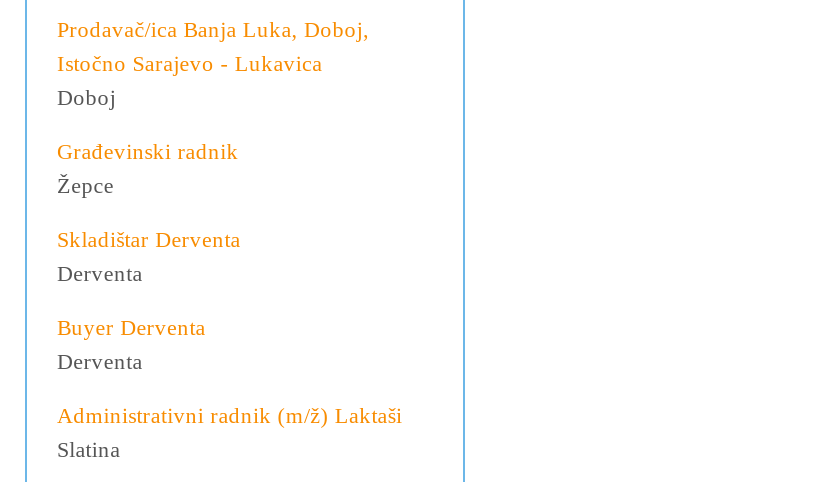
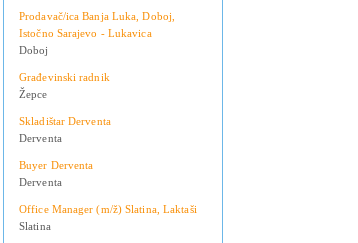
[57,403,402,427] Administrativni radnik (m/ž) Laktaši -> [19,203,197,215] Office Manager (m/ž) Slatina, Laktaši

